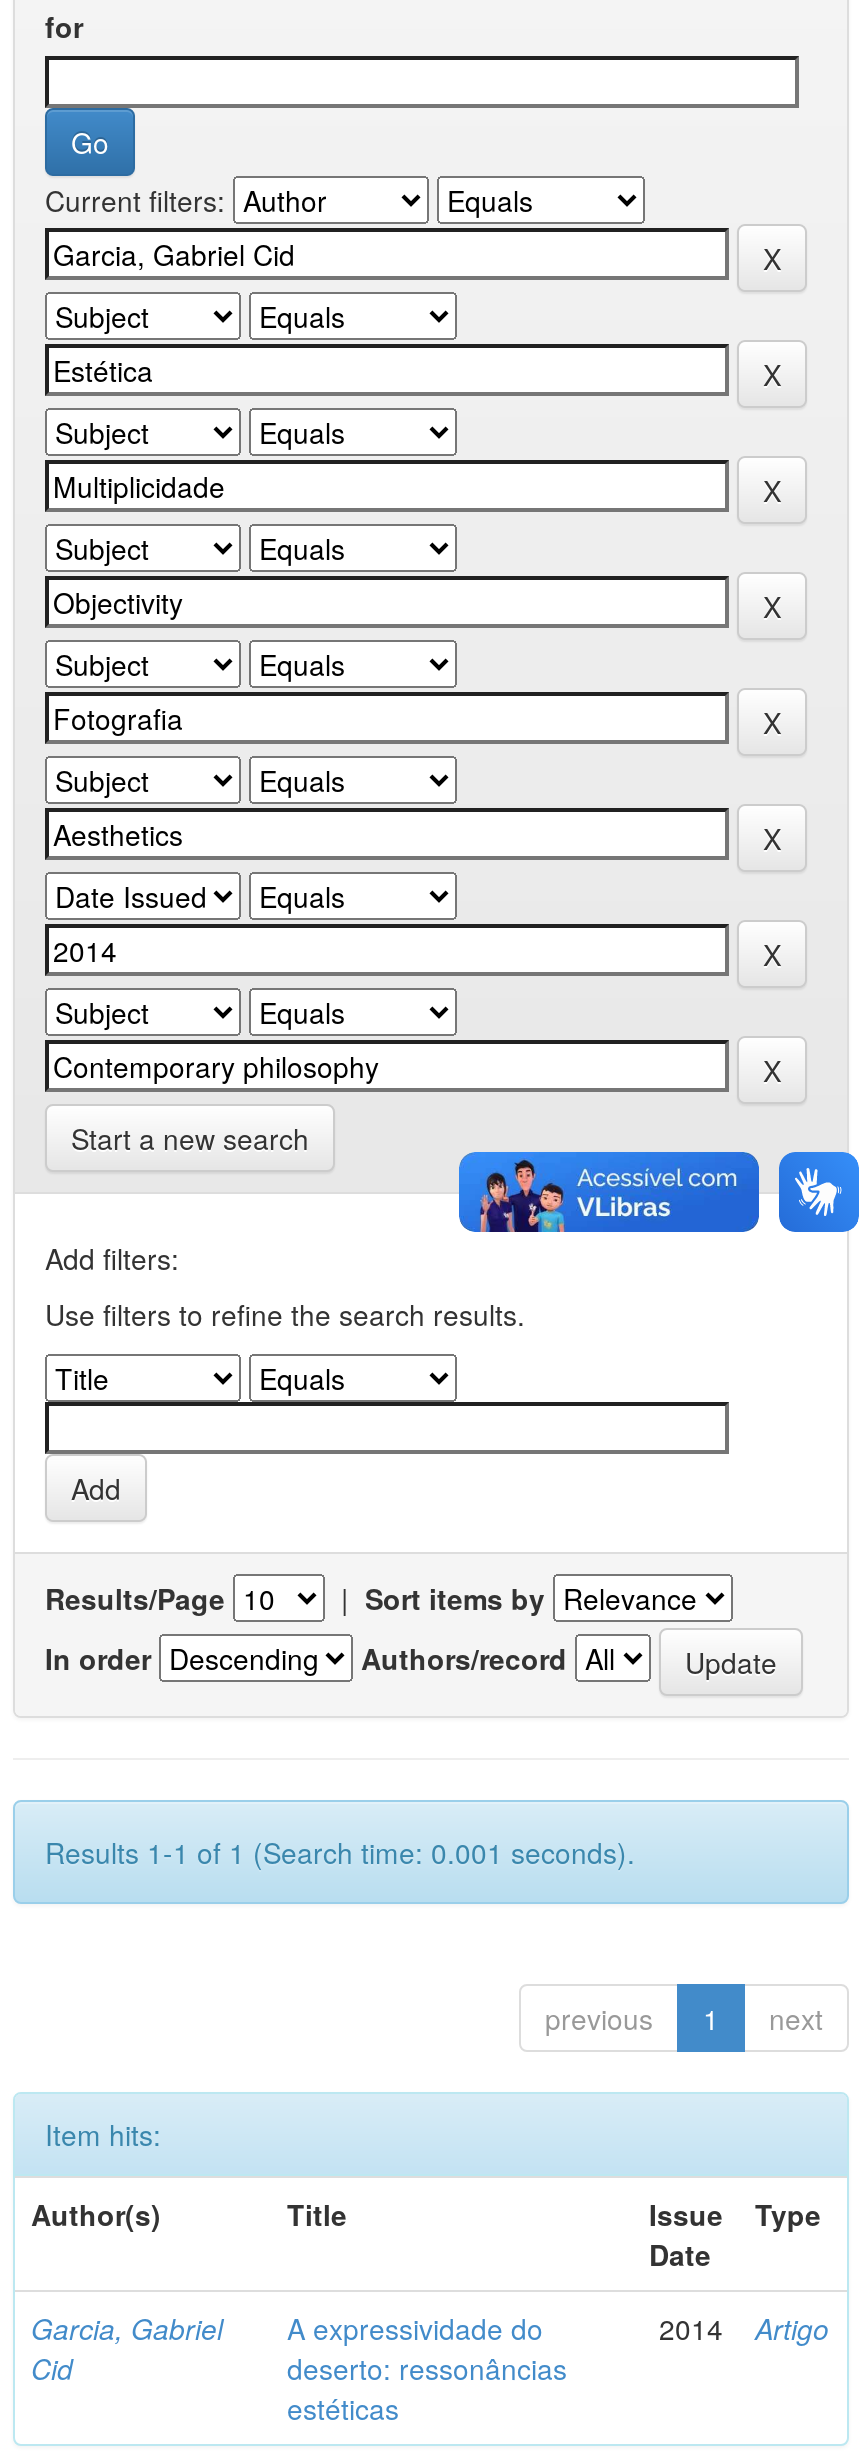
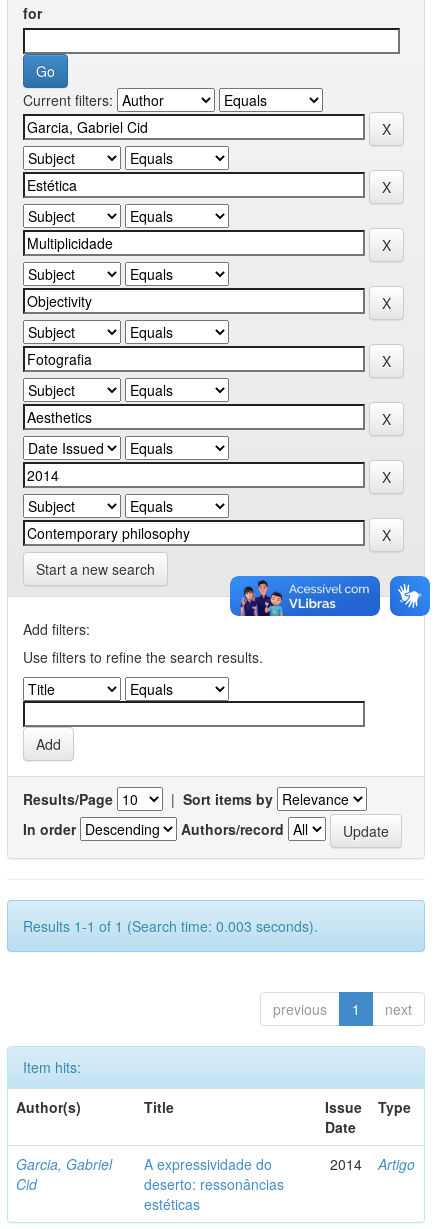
[45,1832,635,1872] Results 1-1 of 1 (Search time: 0.001 seconds). -> [23,916,318,936] Results 1-1 of 1 (Search time: 0.003 seconds).

